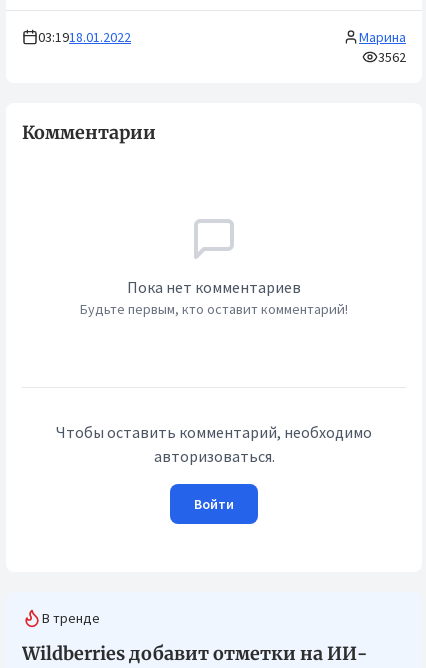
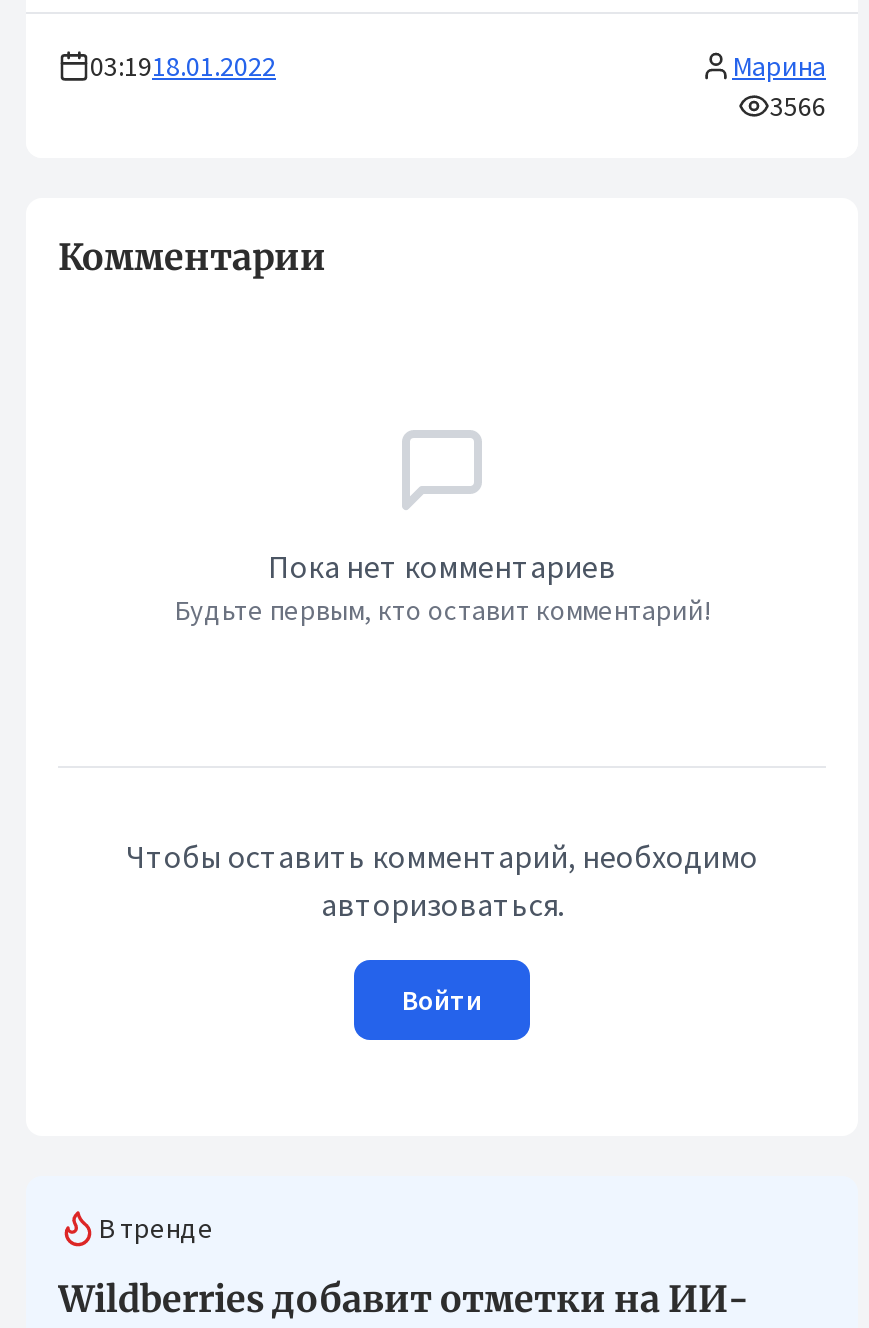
[378,48,406,66] 3562 -> [770,88,826,124] 3566

